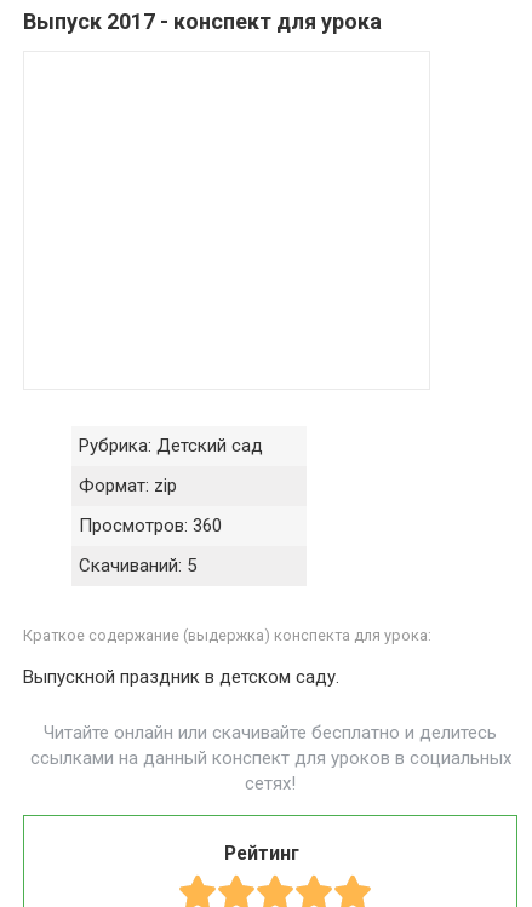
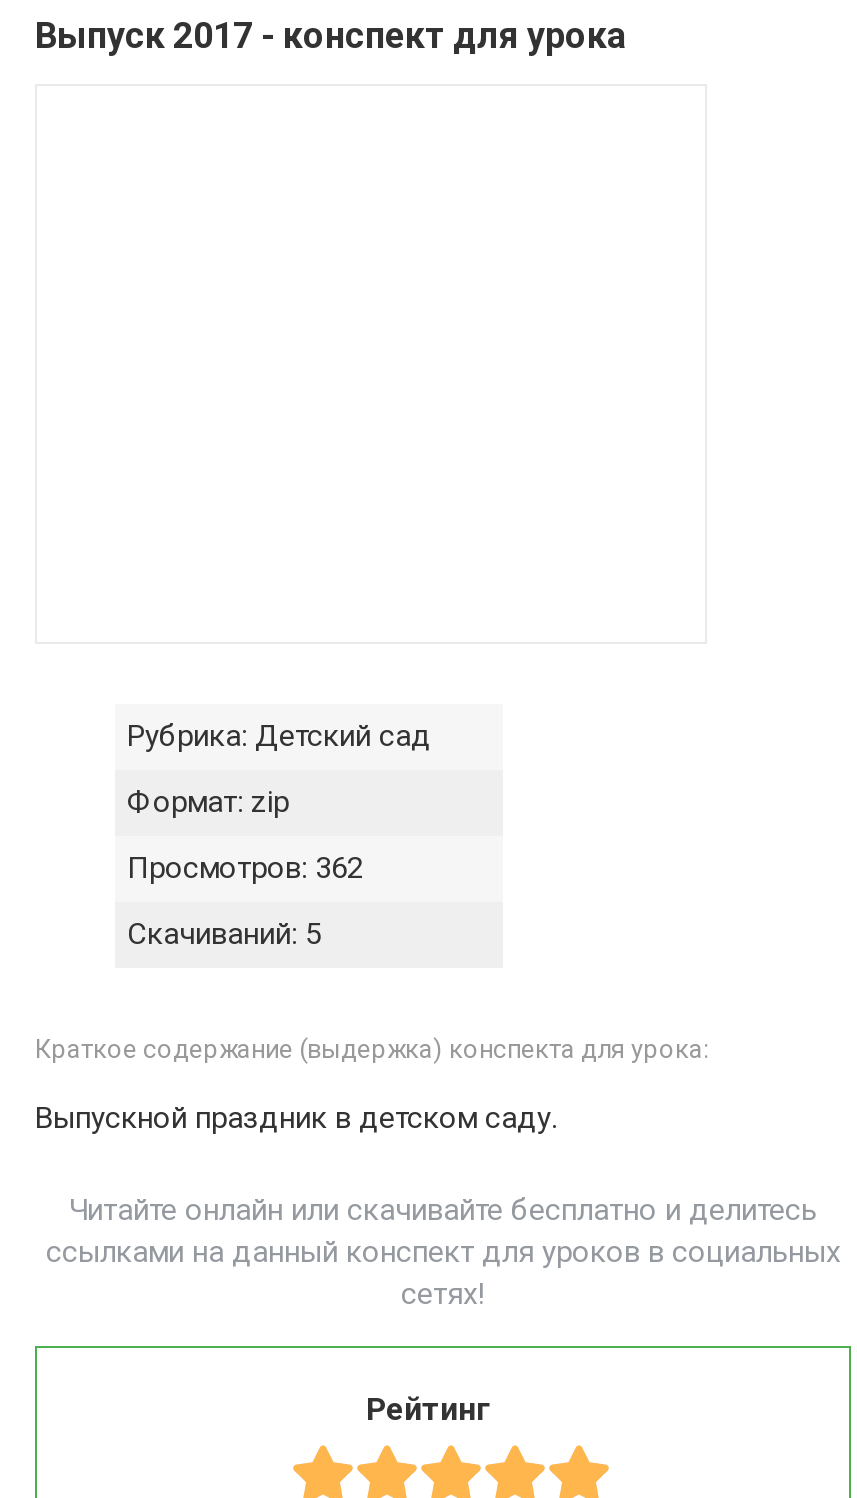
[79,515,222,536] Просмотров: 360 -> [127,850,363,886] Просмотров: 362

